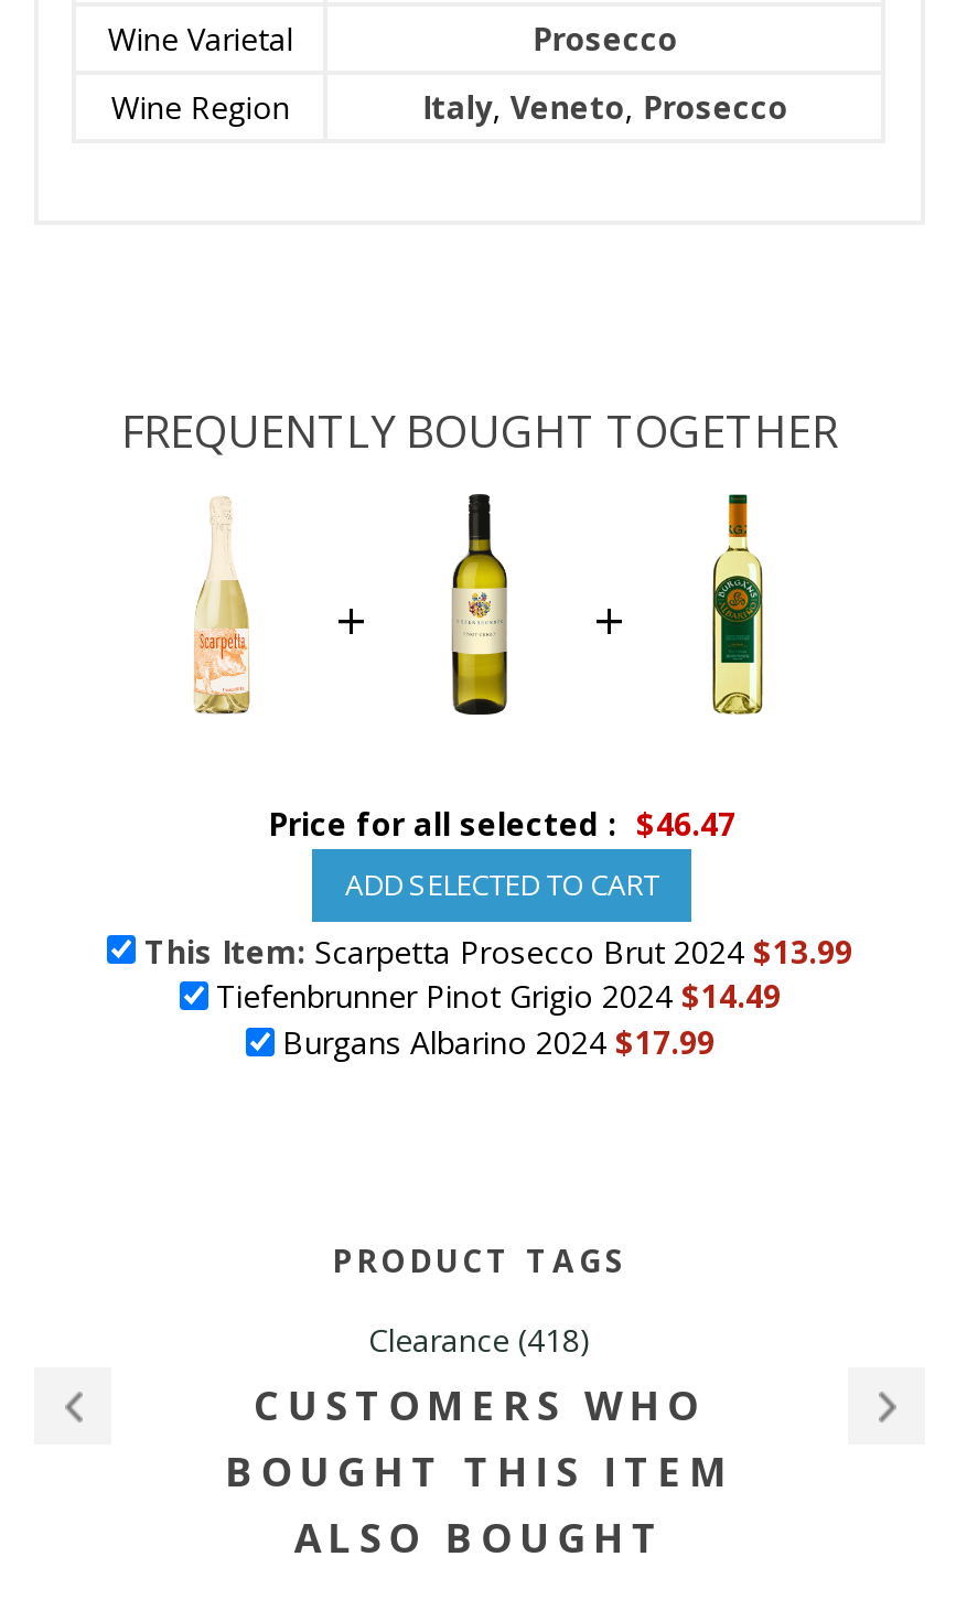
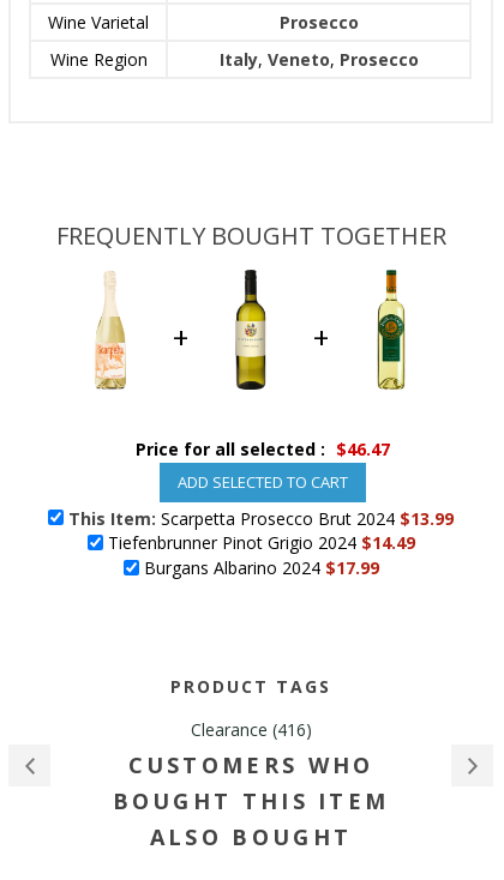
[368,1319,591,1361] Clearance (418) -> [190,718,311,741] Clearance (416)

